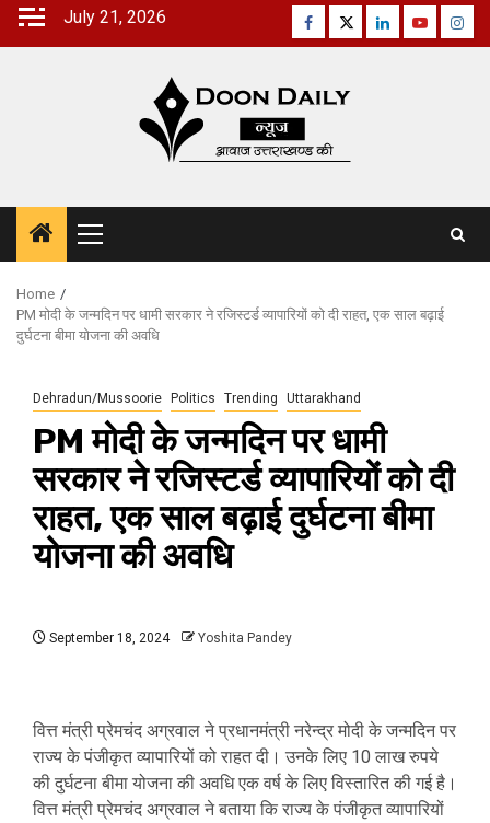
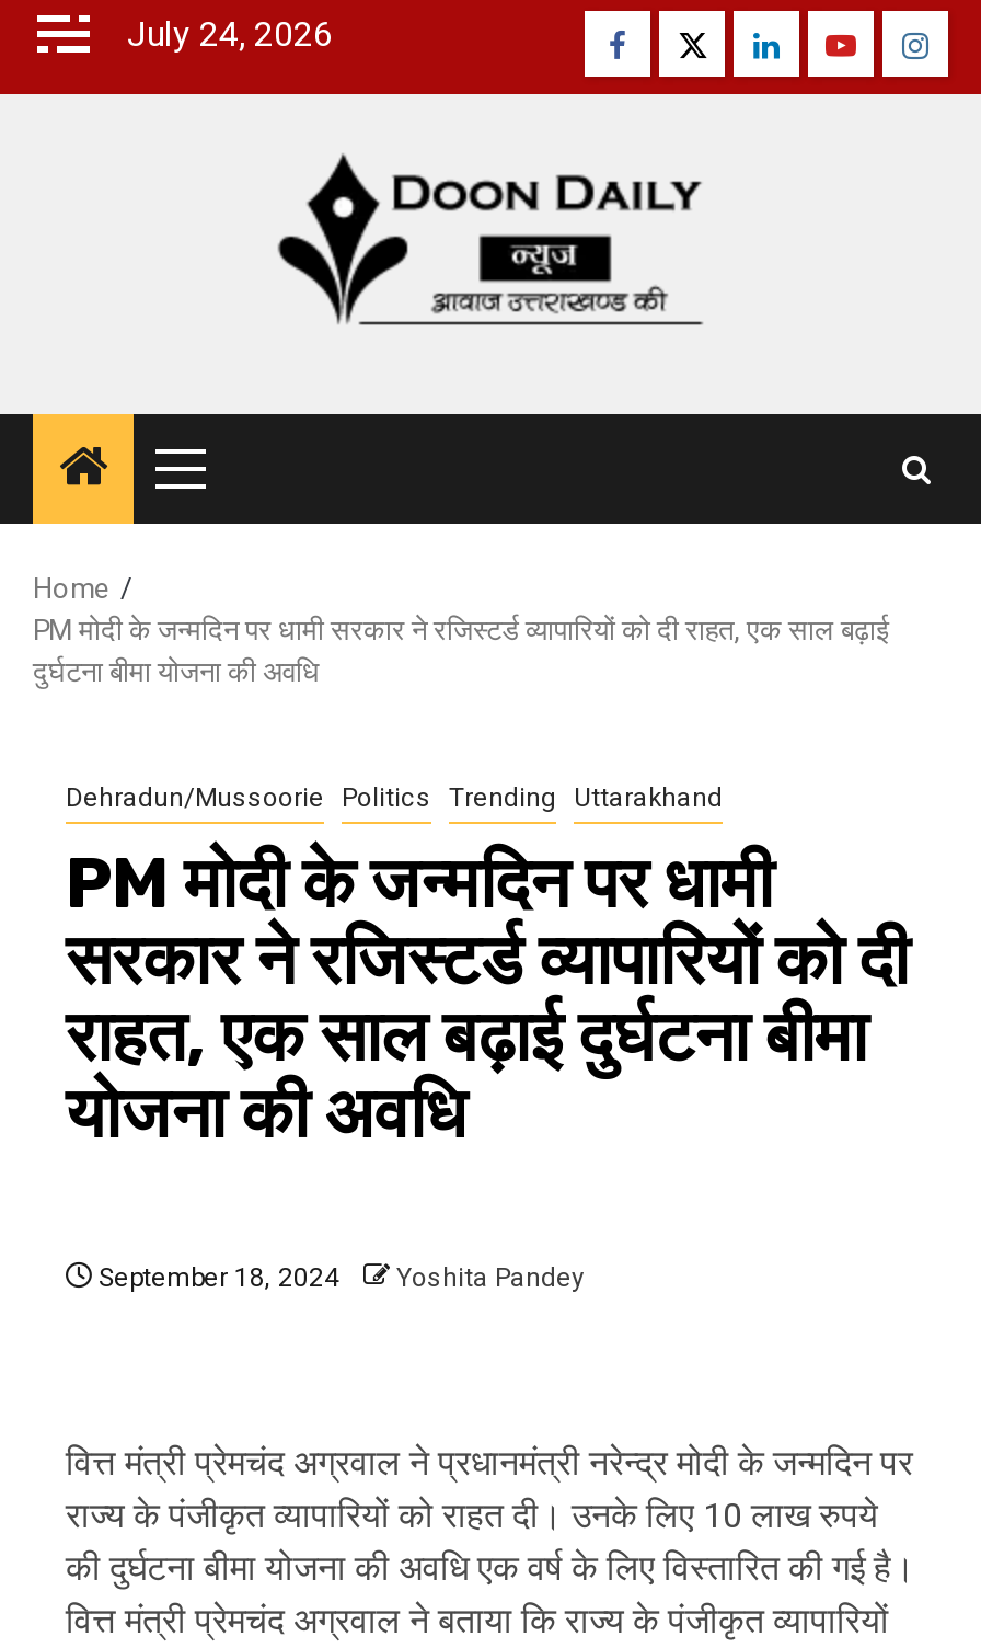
[63,7,166,27] July 21, 2026 -> [127,13,333,55] July 24, 2026

